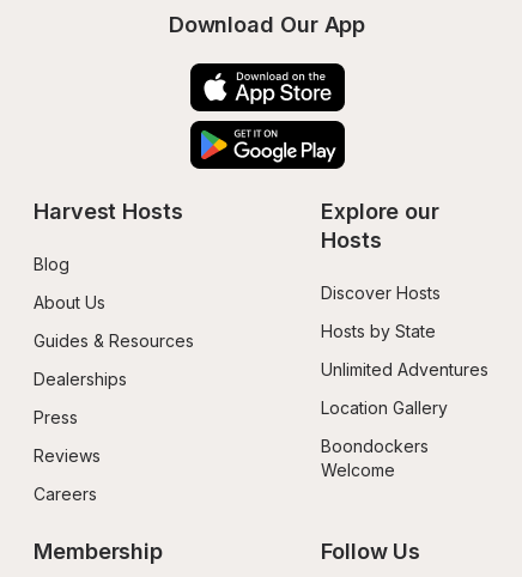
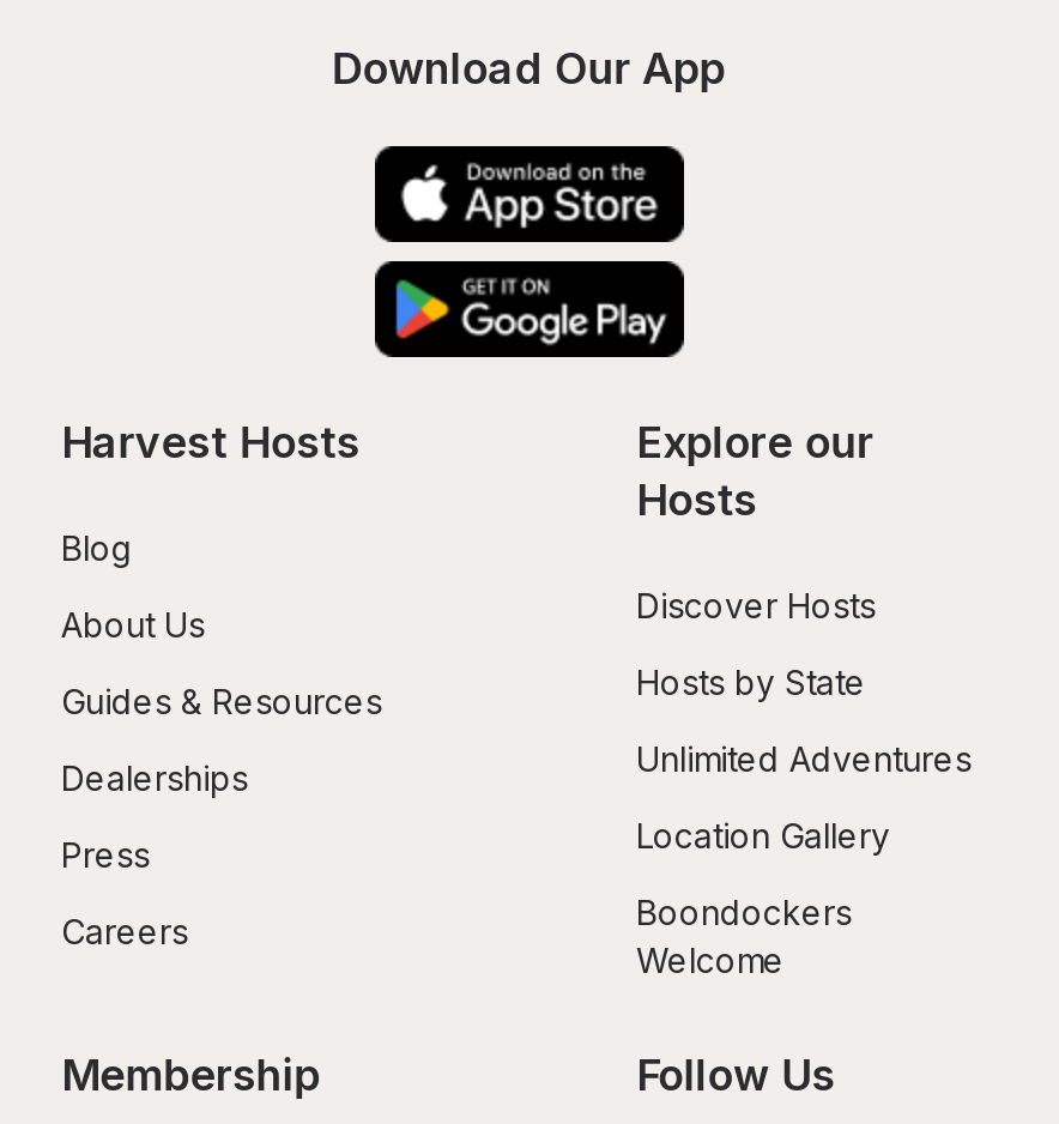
[34,445,101,466] Reviews -> none

